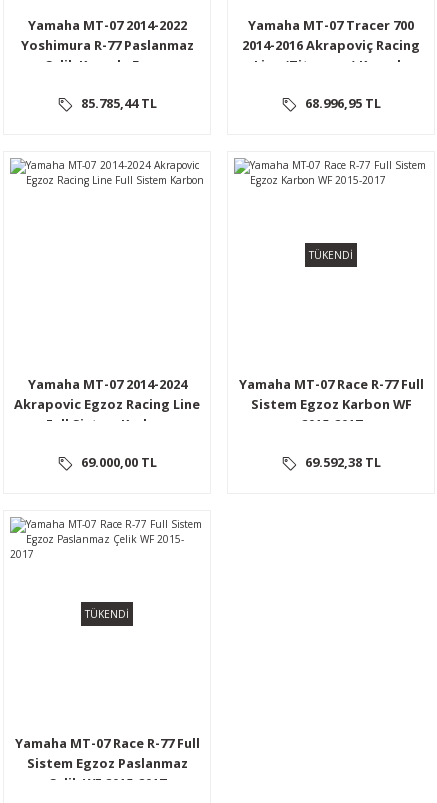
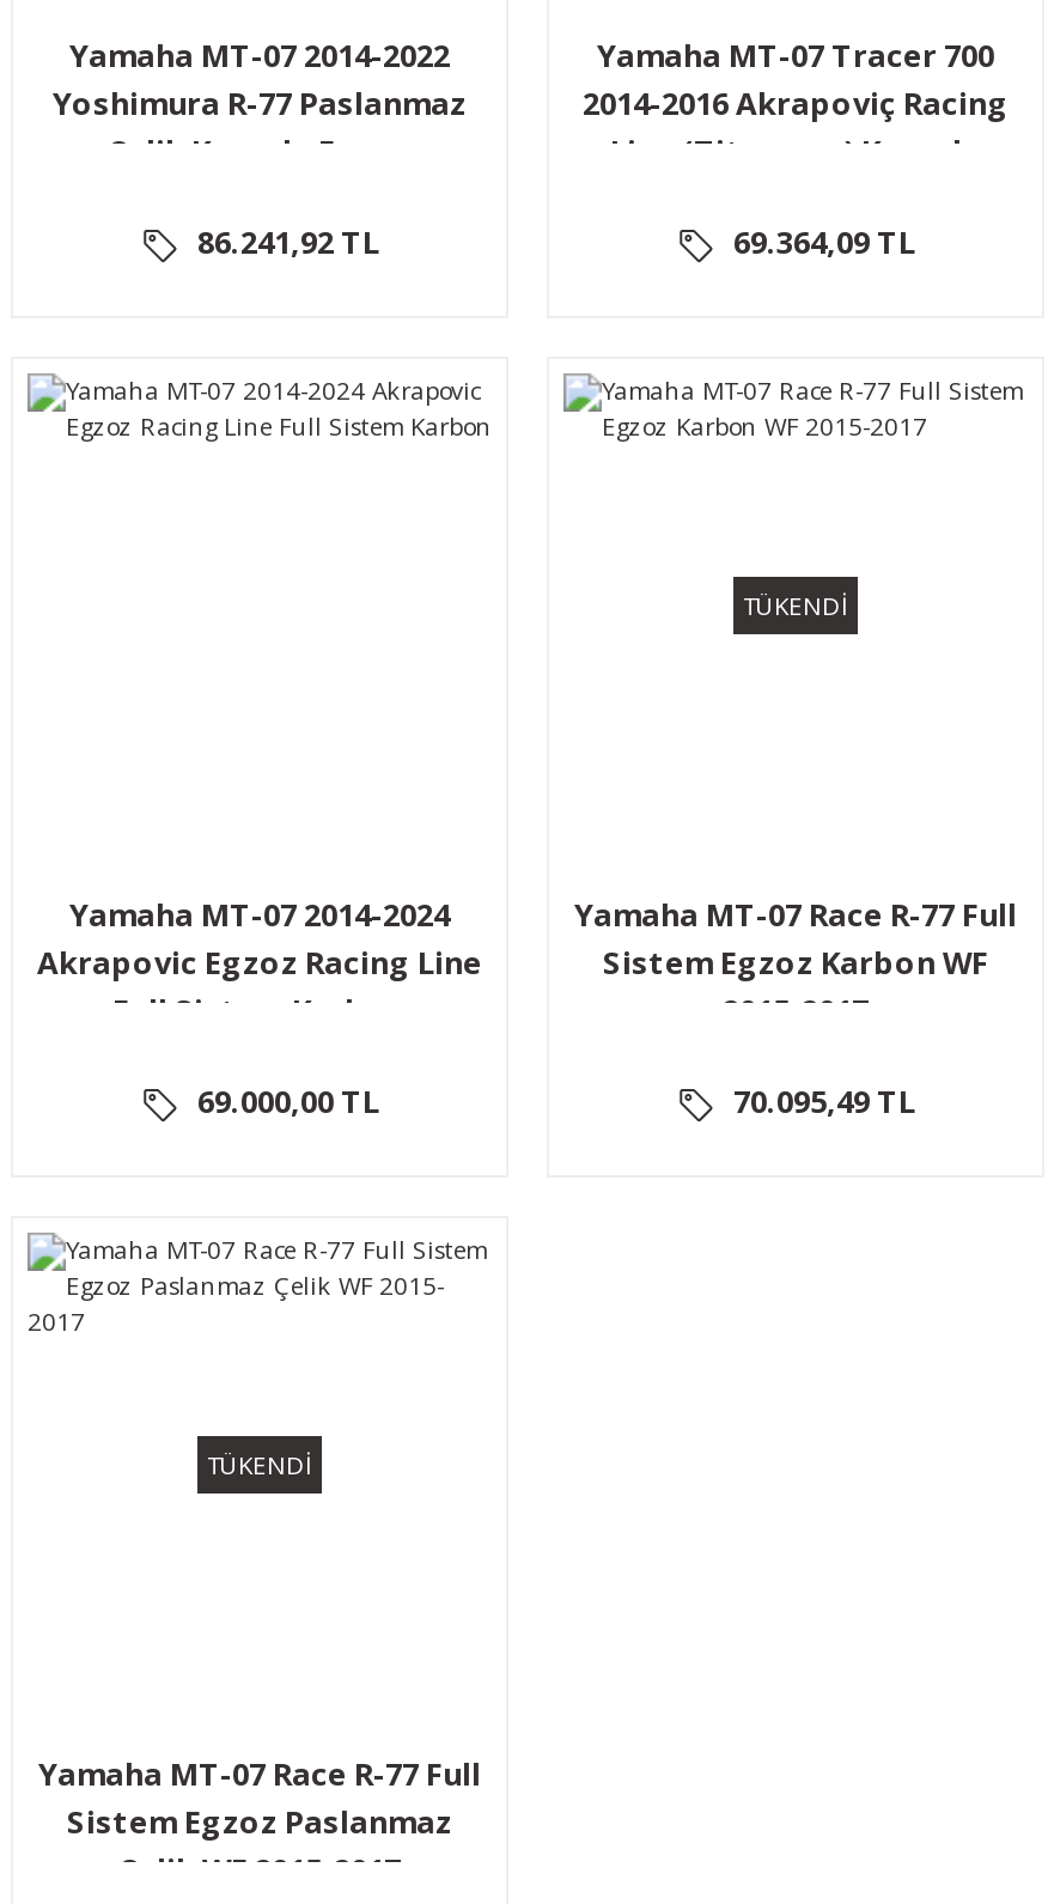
[78,94,157,112] 85.785,44 TL -> [190,220,379,263] 86.241,92 TL
[302,94,381,112] 68.996,95 TL -> [726,220,915,263] 69.364,09 TL
[302,453,381,471] 69.592,38 TL -> [726,1079,915,1123] 70.095,49 TL

